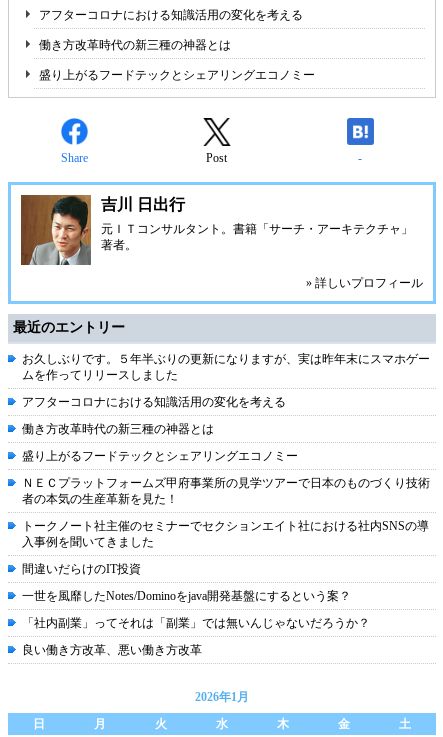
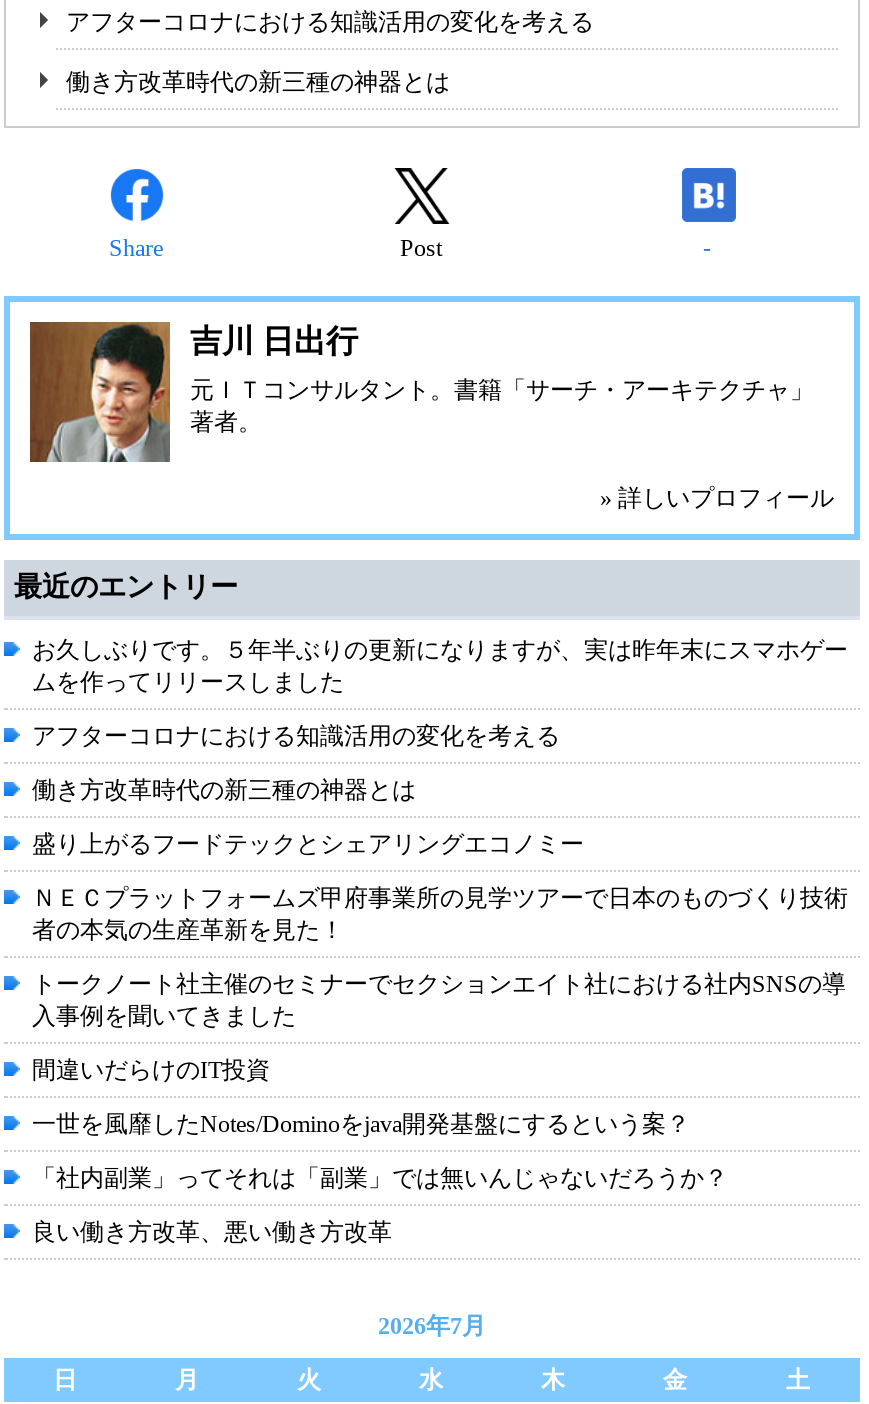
[39,68,315,82] 盛り上がるフードテックとシェアリングエコノミー -> none
[195,690,249,704] 2026年1月 -> [378,1313,486,1341] 2026年7月

